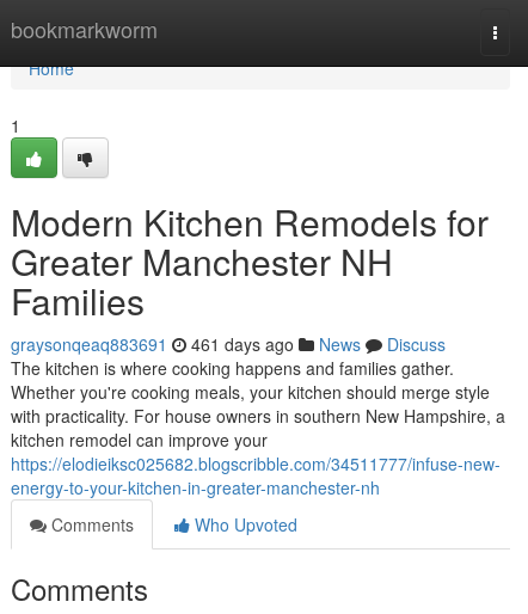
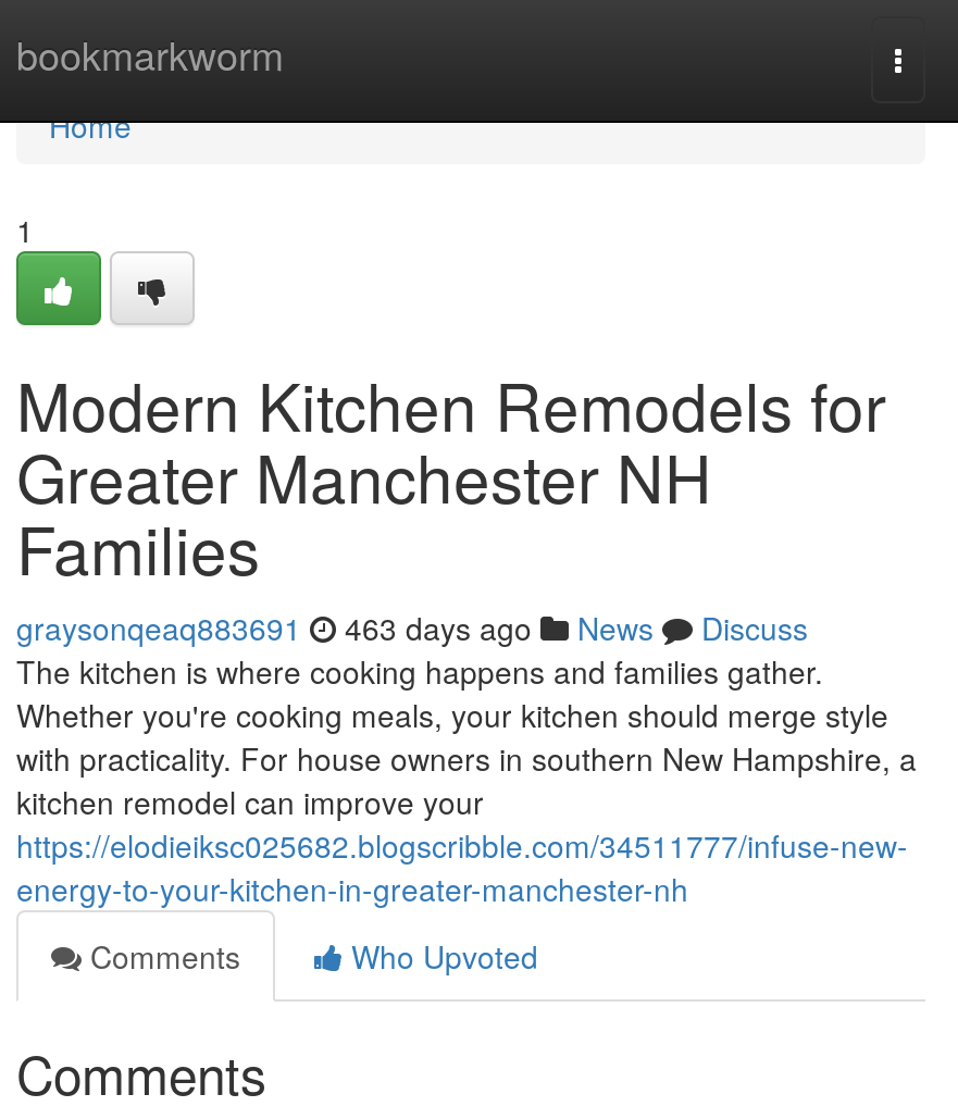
[11,332,446,356] graysonqeaq883691 461 days ago News Discuss -> [16,606,808,649] graysonqeaq883691 463 days ago News Discuss

